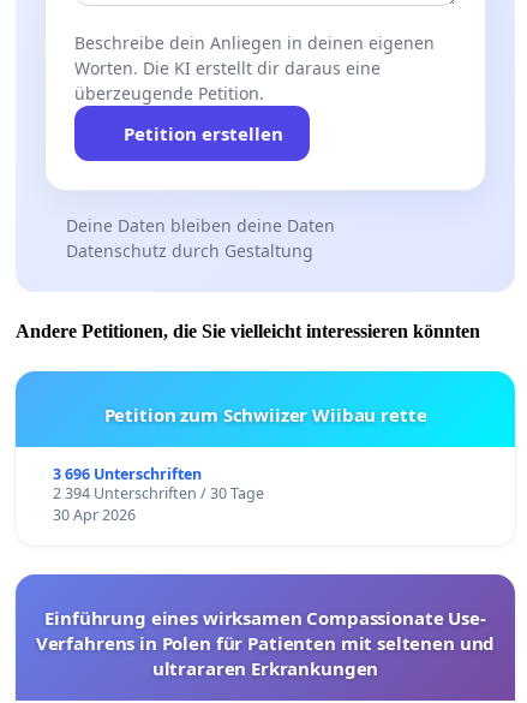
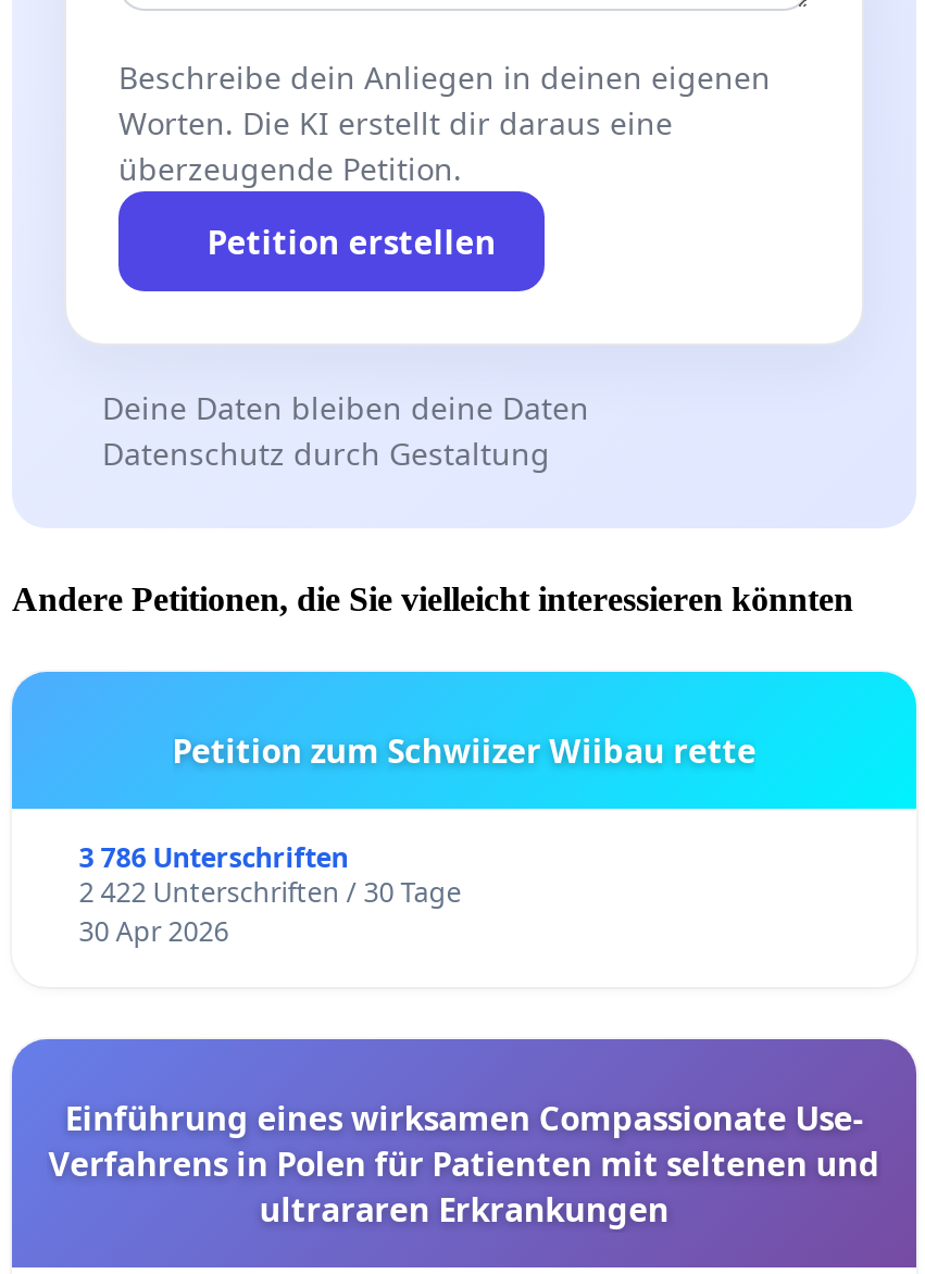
[53,464,201,485] 3 696 Unterschriften -> [79,840,348,877] 3 786 Unterschriften
[53,484,264,504] 2 394 Unterschriften / 30 Tage -> [79,875,462,912] 2 422 Unterschriften / 30 Tage

